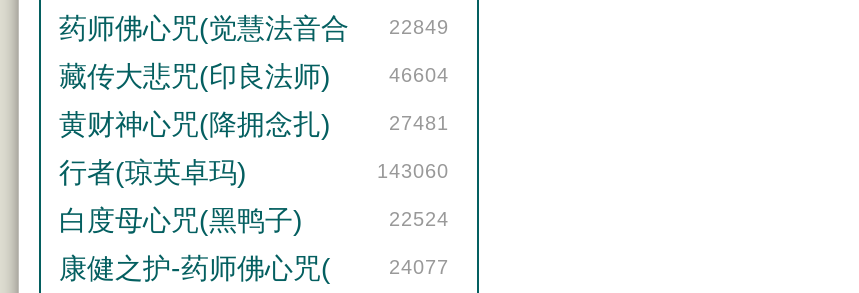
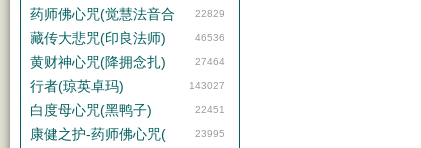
[59,12,449,44] 药师佛心咒(觉慧法音合 22849 -> [30,6,225,22] 药师佛心咒(觉慧法音合 22829
[389,64,449,86] 46604 -> [195,32,225,43] 46536
[389,112,449,134] 27481 -> [195,56,225,67] 27464
[377,160,449,182] 143060 -> [189,80,225,91] 143027
[389,208,449,230] 22524 -> [195,104,225,115] 22451
[389,256,449,278] 24077 -> [195,128,225,139] 23995

